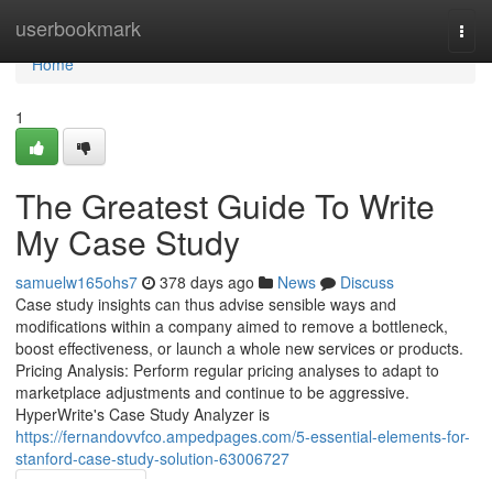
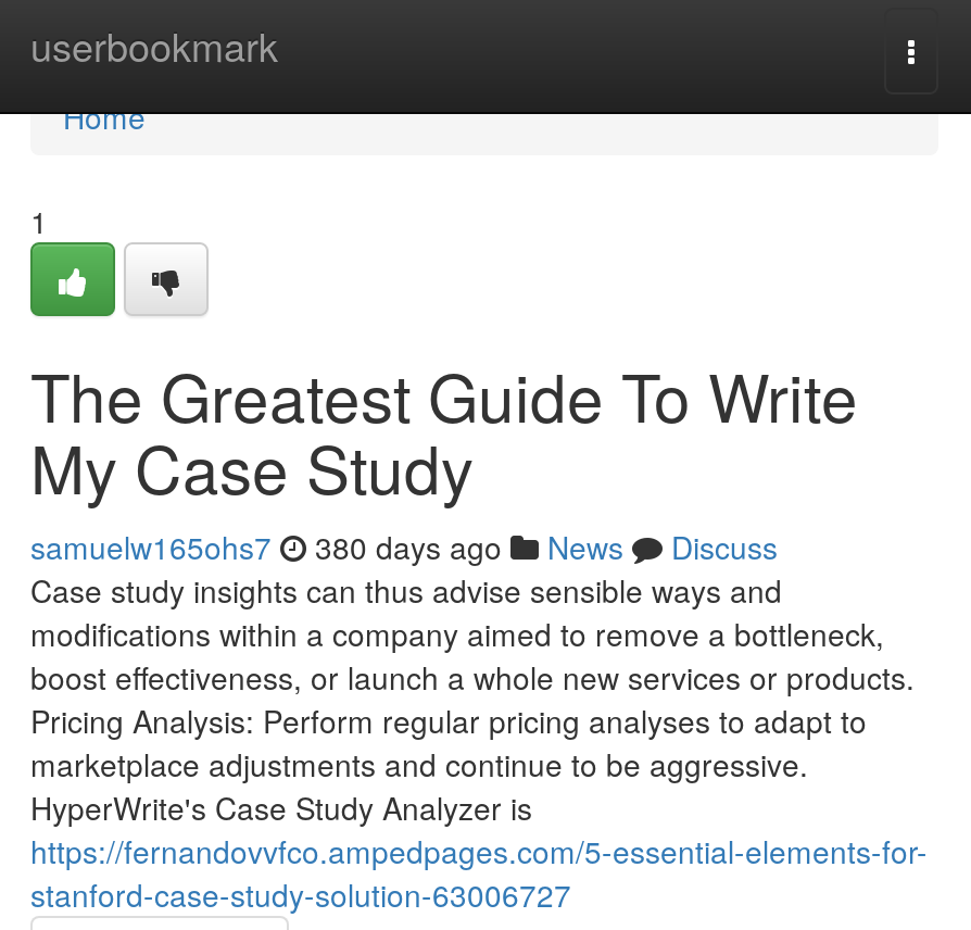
[15,271,394,293] samuelw165ohs7 378 days ago News Discuss -> [30,525,778,568] samuelw165ohs7 380 days ago News Discuss

